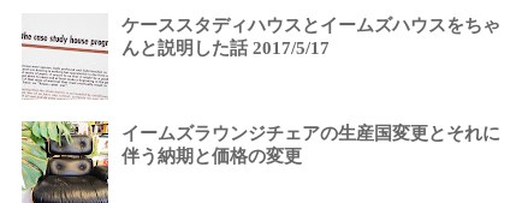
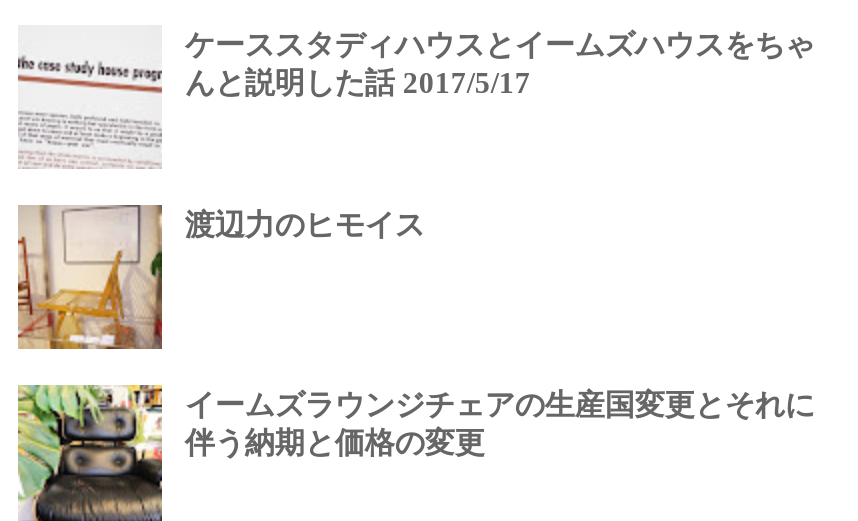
none -> [18,203,425,351] [image] | 渡辺力のヒモイス

